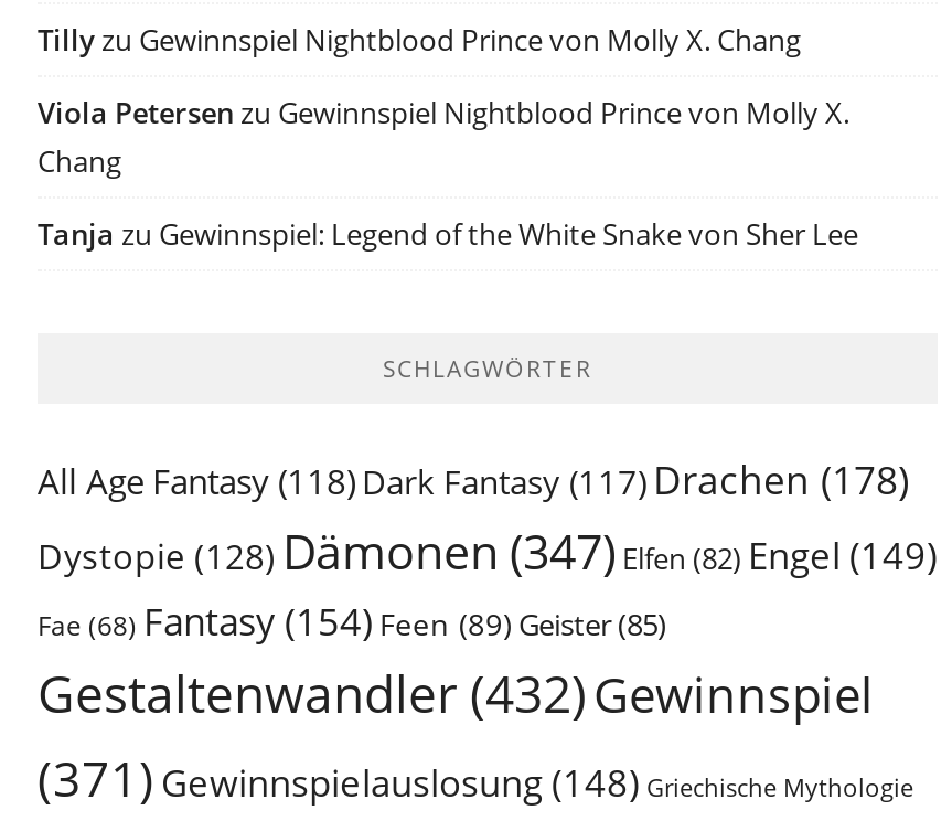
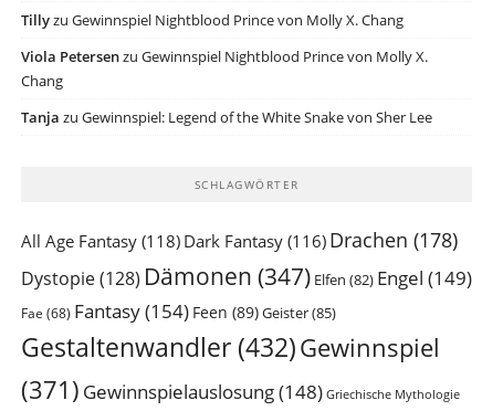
[38,453,909,506] All Age Fantasy (118) Dark Fantasy (117) Drachen (178) -> [21,227,458,253] All Age Fantasy (118) Dark Fantasy (116) Drachen (178)

